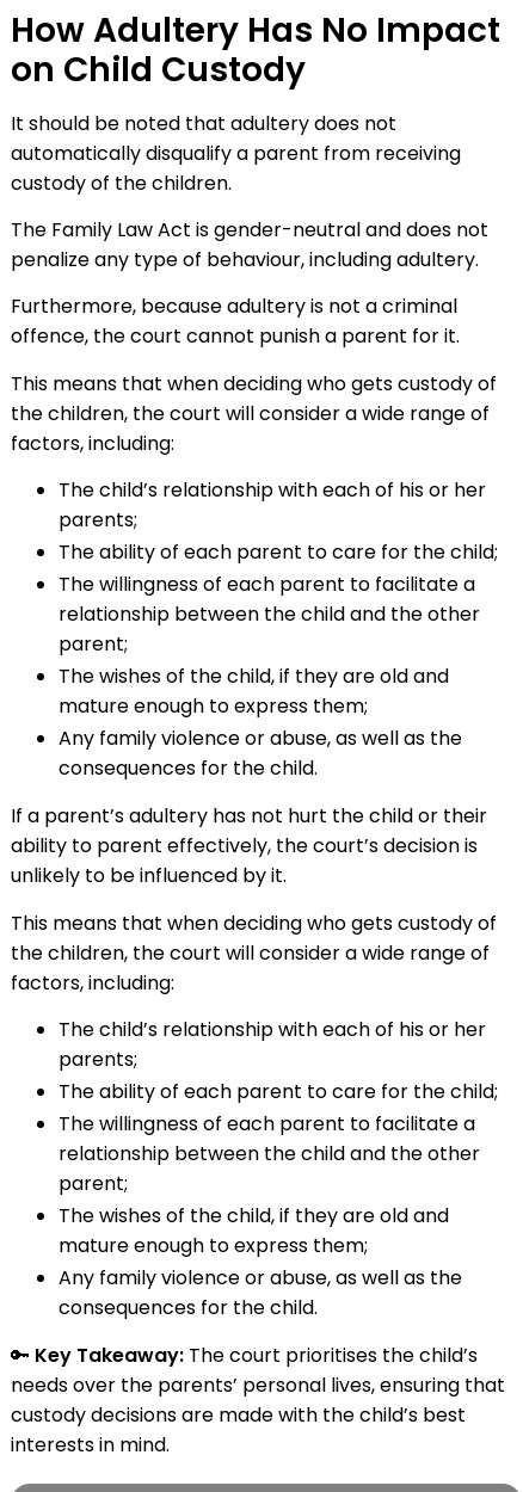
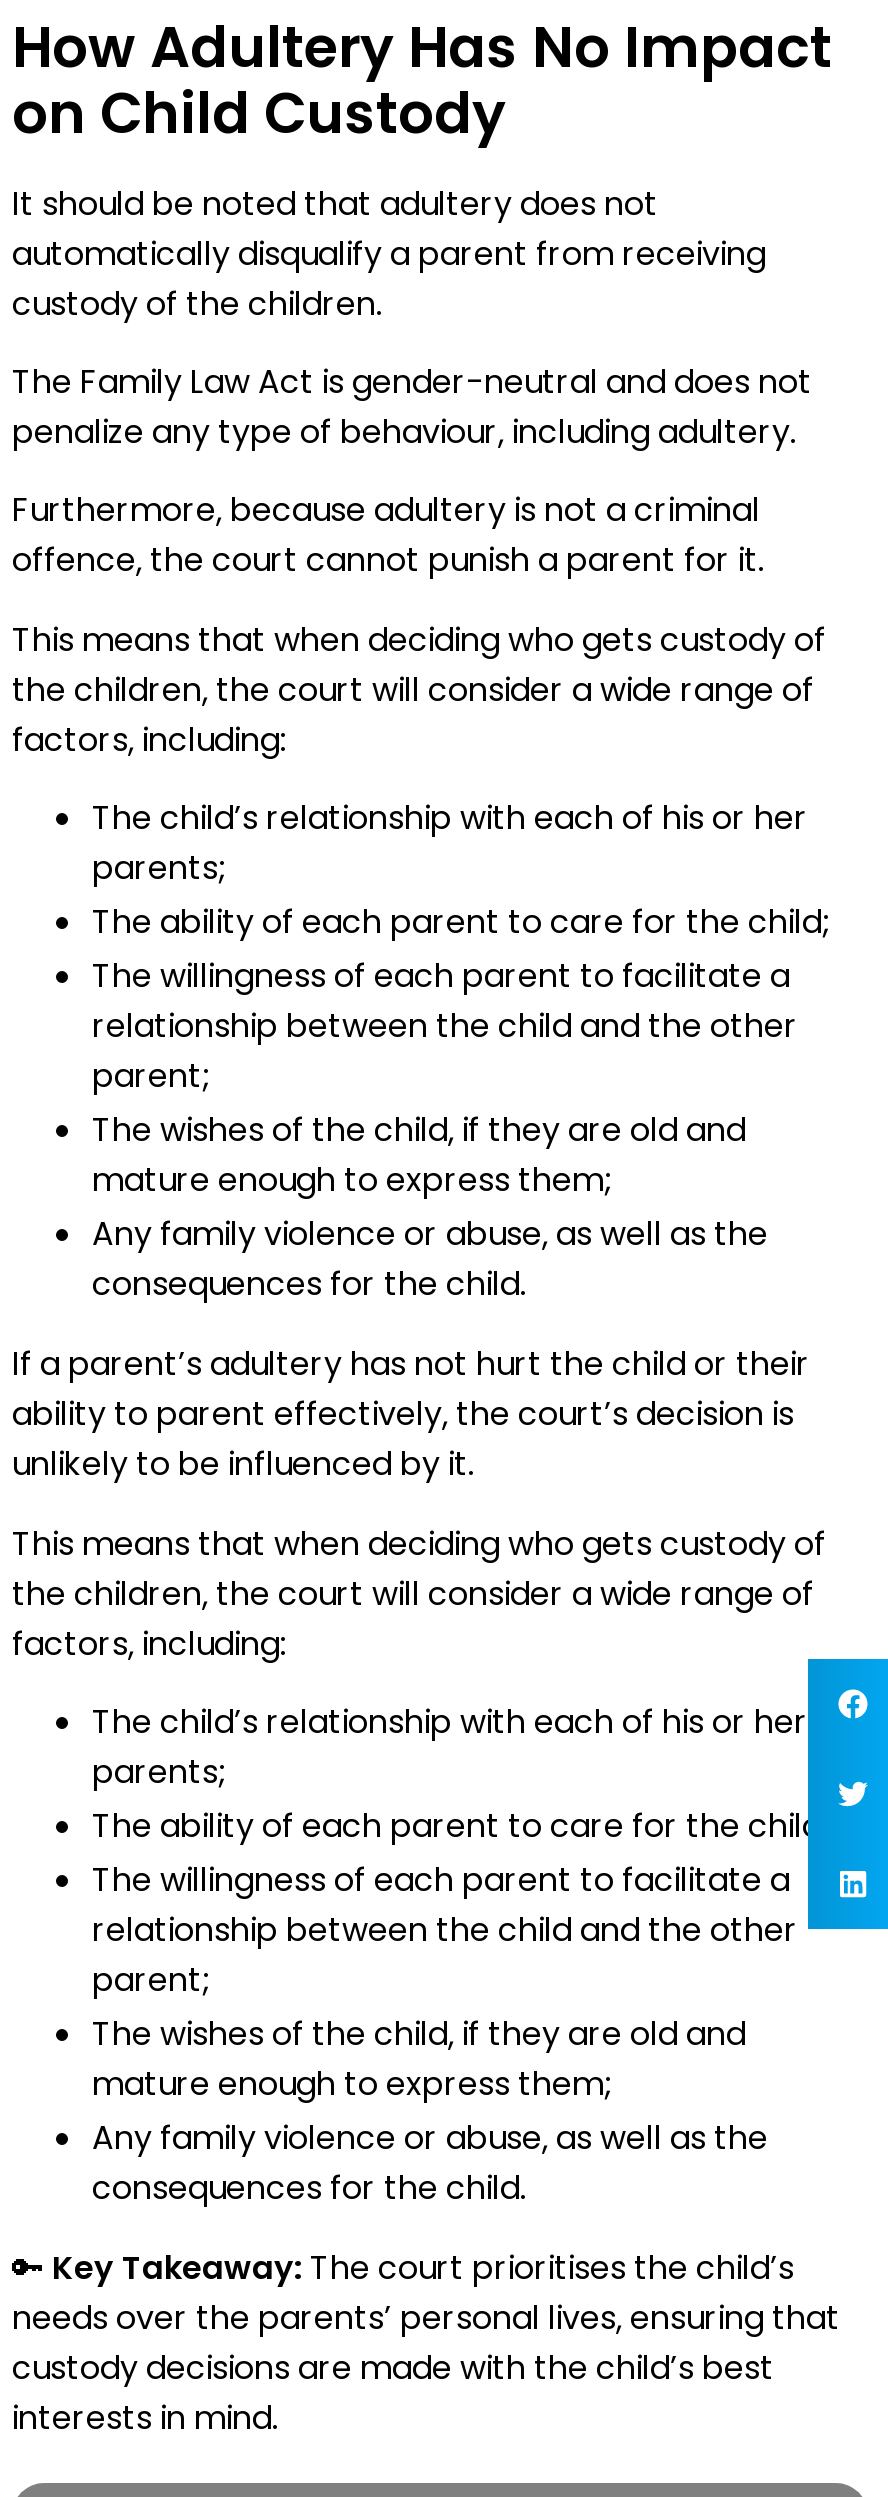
none -> [806,1657,882,1931] [image]

